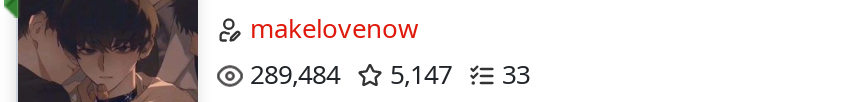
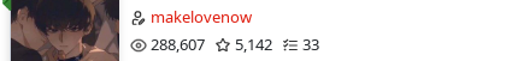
[250,56,340,92] 289,484 -> [151,33,205,55] 288,607
[390,56,452,92] 5,147 -> [235,33,272,55] 5,142

